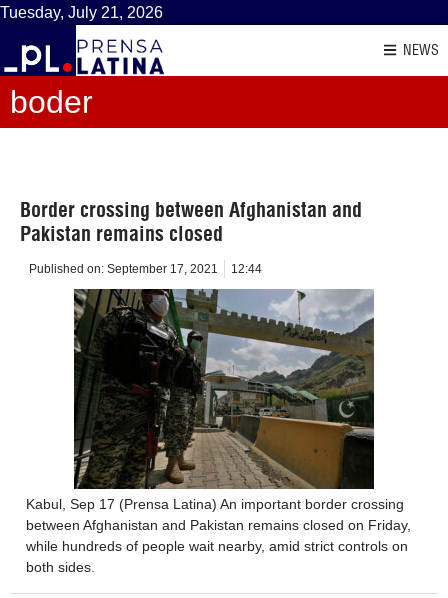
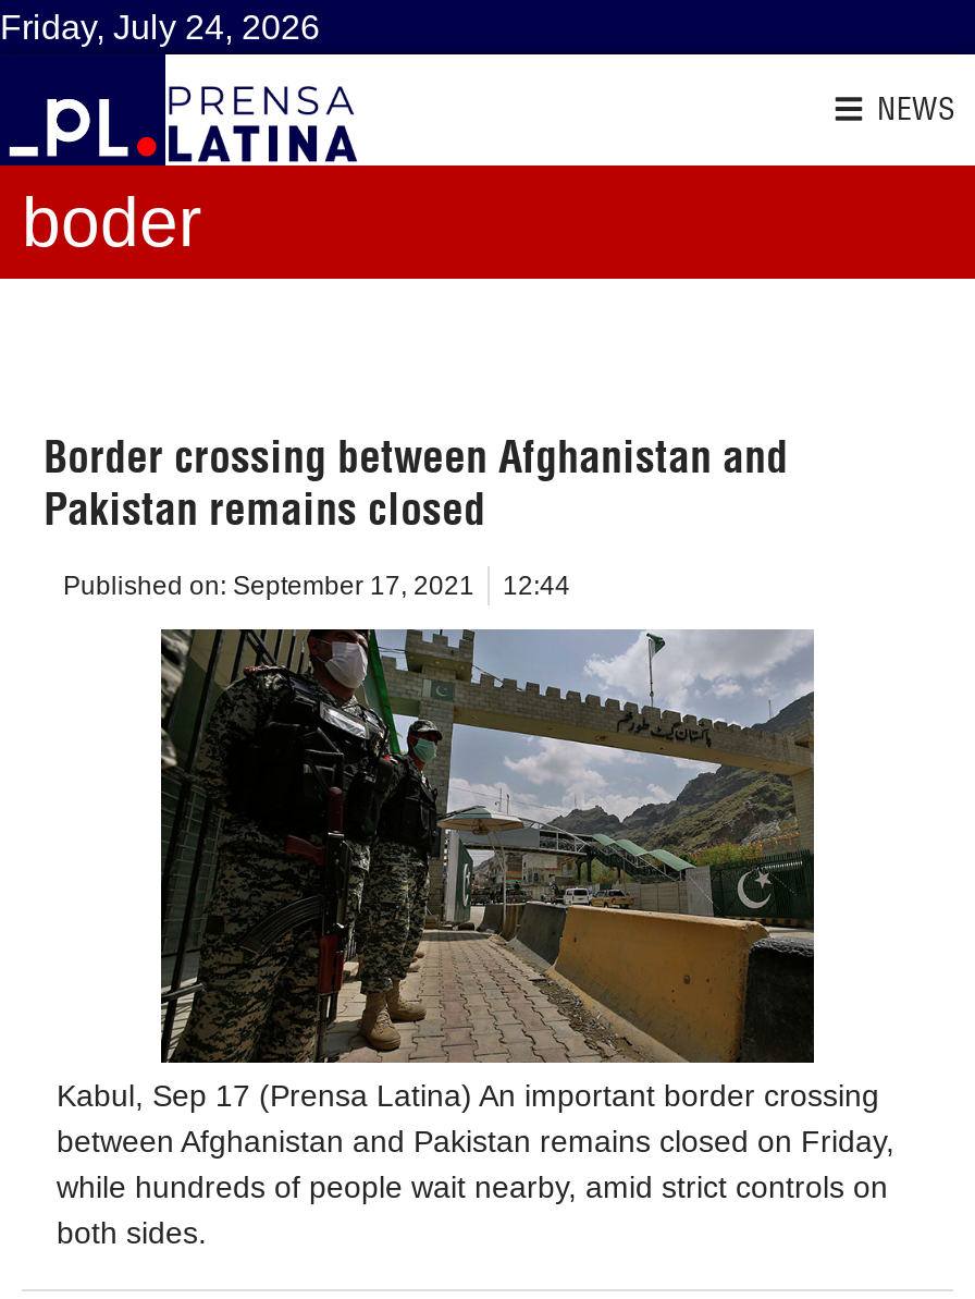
[0,4,163,21] Tuesday, July 21, 2026 -> [0,9,320,46] Friday, July 24, 2026

